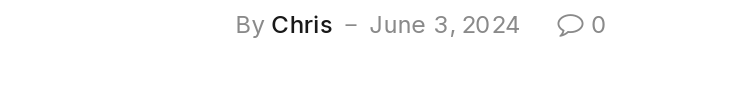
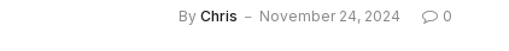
[235,9,521,39] By Chris June 3, 2024 -> [179,7,401,25] By Chris November 24, 2024

